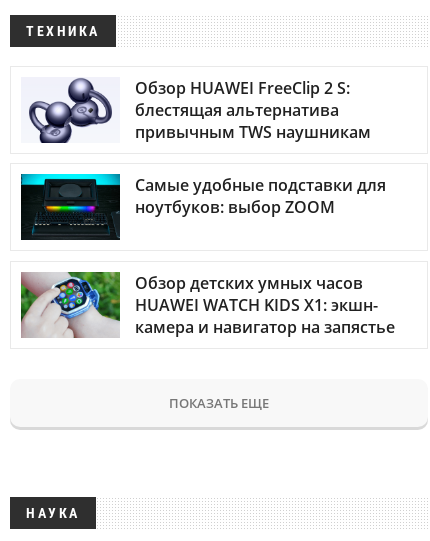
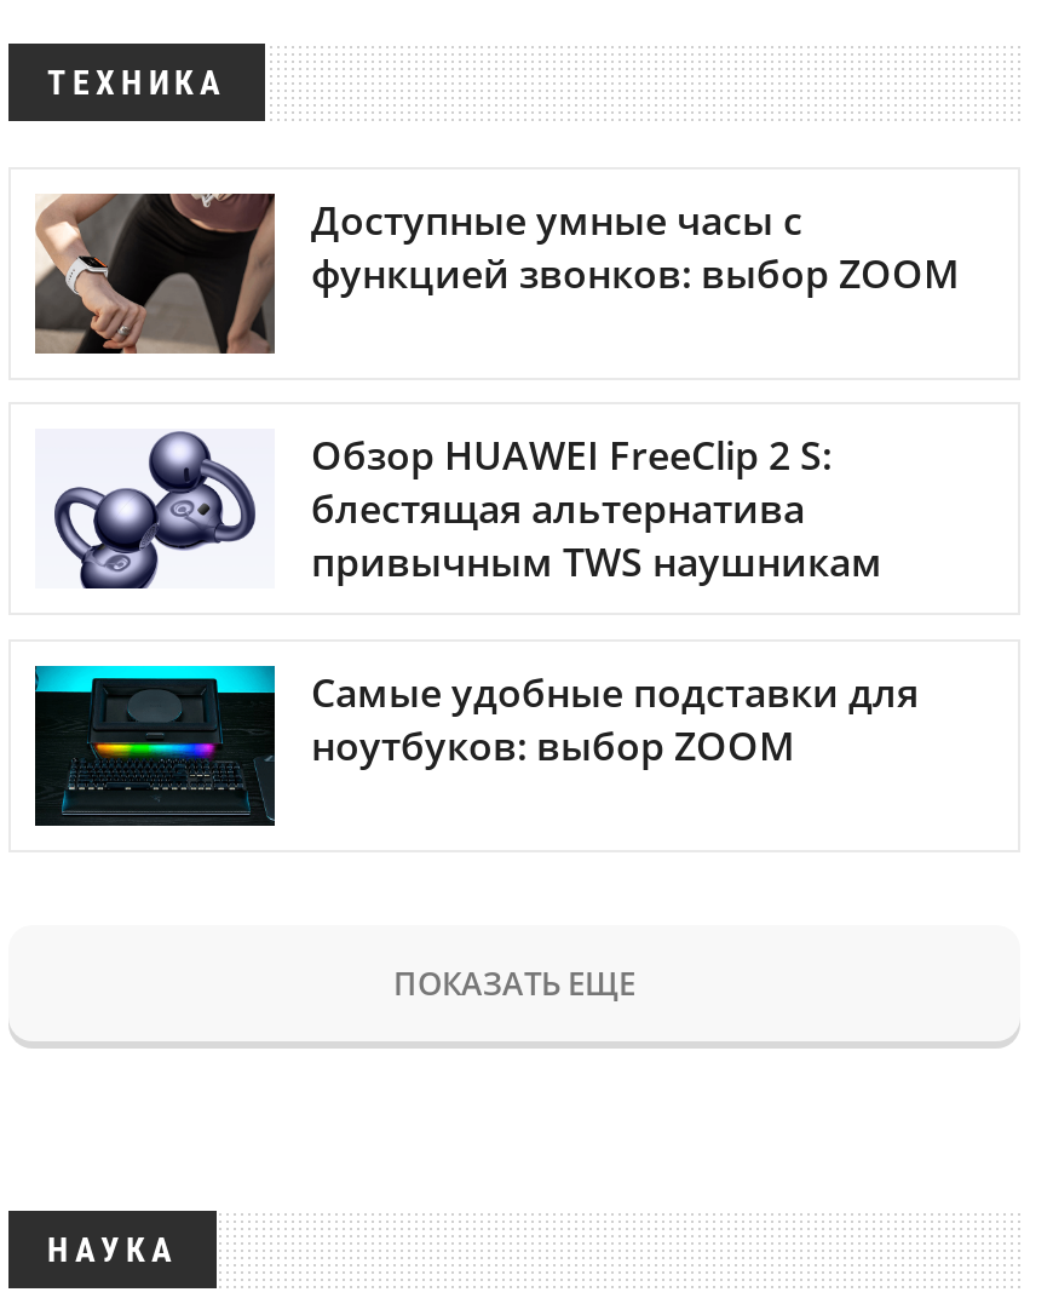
none -> [33,191,960,356] [image] | Доступные умные часы с | функцией звонков: выбор ZOOM
moved [27,77,386,218] -> [50,429,919,771]: [image] | Обзор HUAWEI FreeClip 2 S: | блестящая альтернатива | привычным TWS наушникам | Самые удобные подставки для | ноутбуков: выбор ZOOM
[20,271,395,339] [image] | Обзор детских умных часов | HUAWEI WATCH KIDS X1: экшн- | камера и навигатор на запястье -> none

